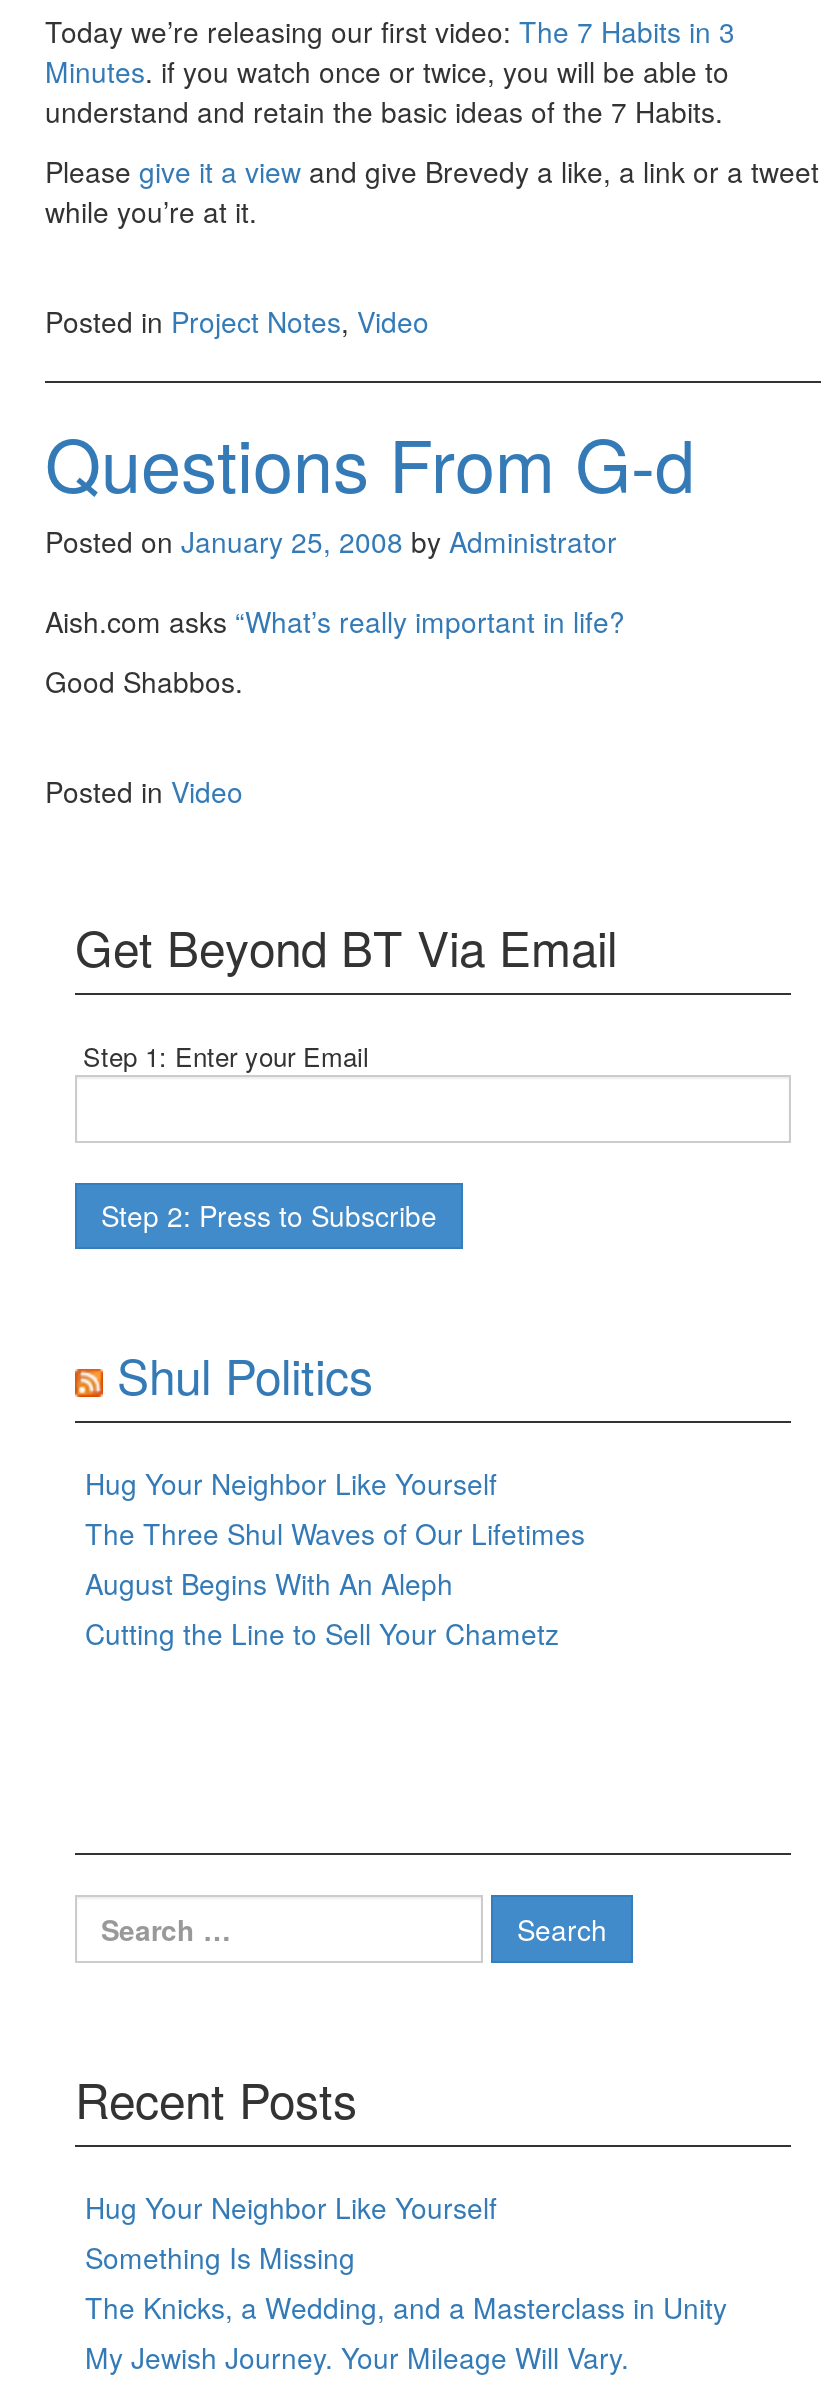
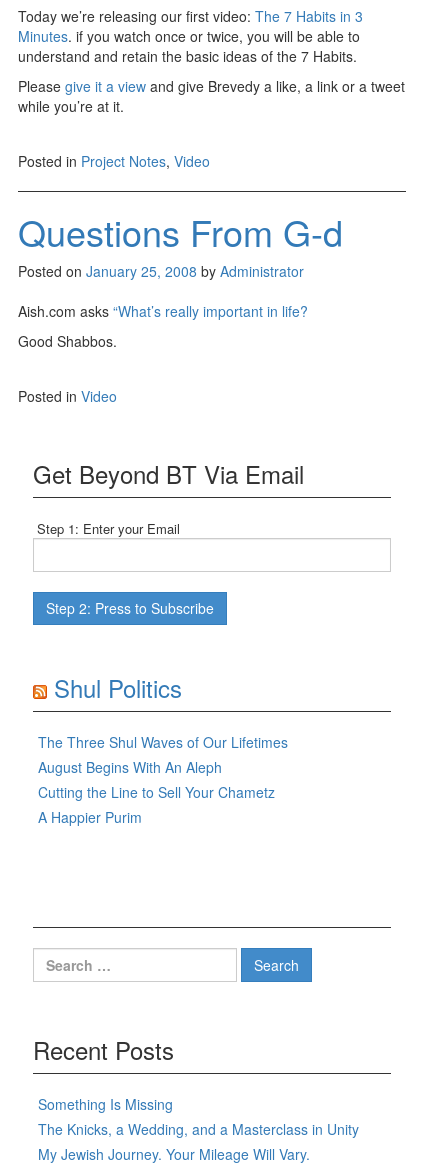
[85,1464,497,1504] Hug Your Neighbor Like Yourself -> none
none -> [38,807,142,827] A Happier Purim
[85,2188,497,2228] Hug Your Neighbor Like Yourself -> none

